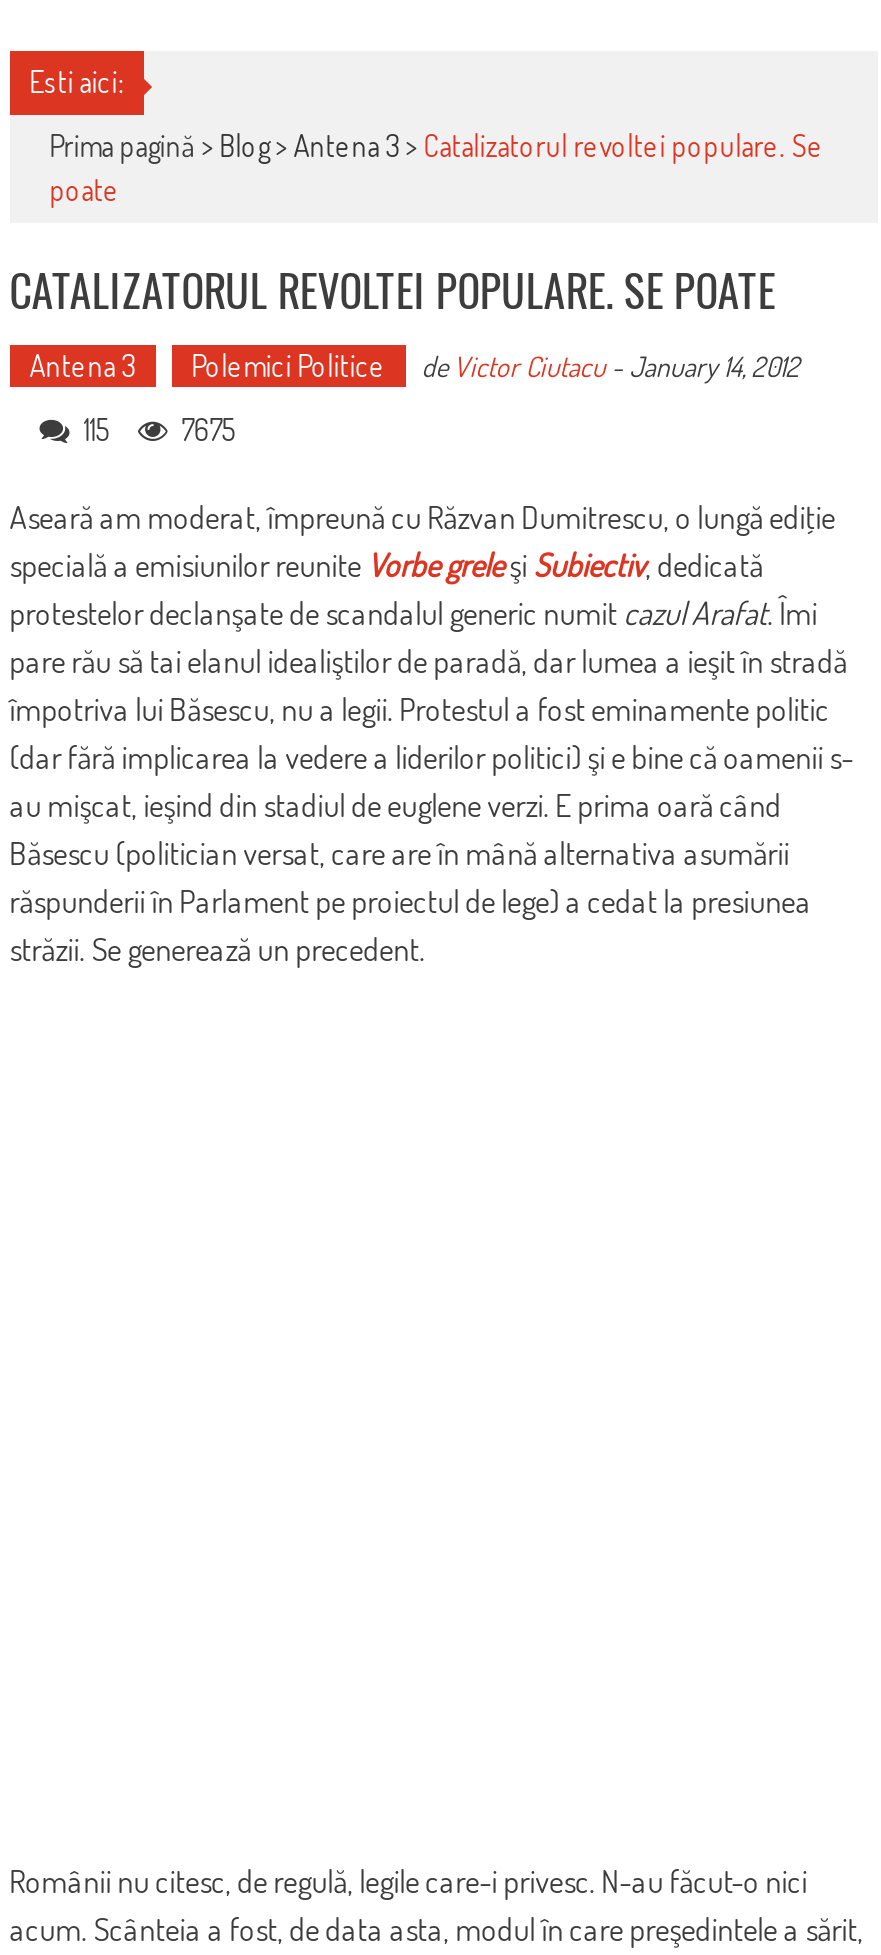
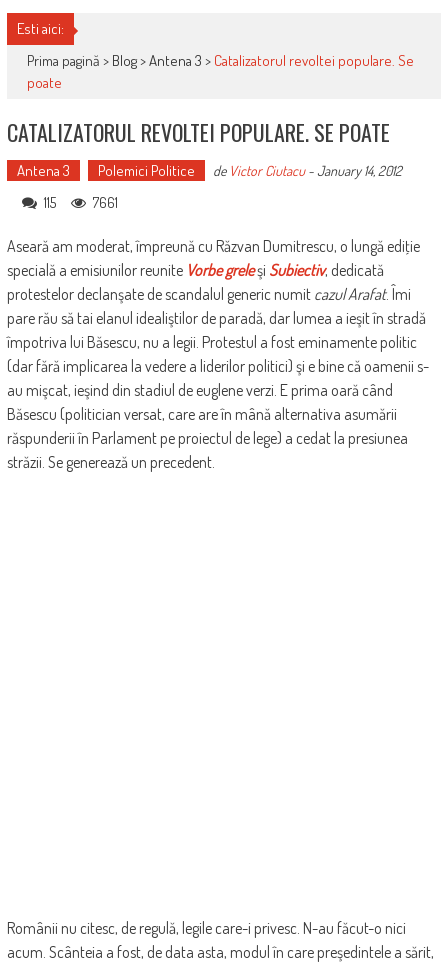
[181,412,233,450] 7675 -> [93,193,118,212] 7661

